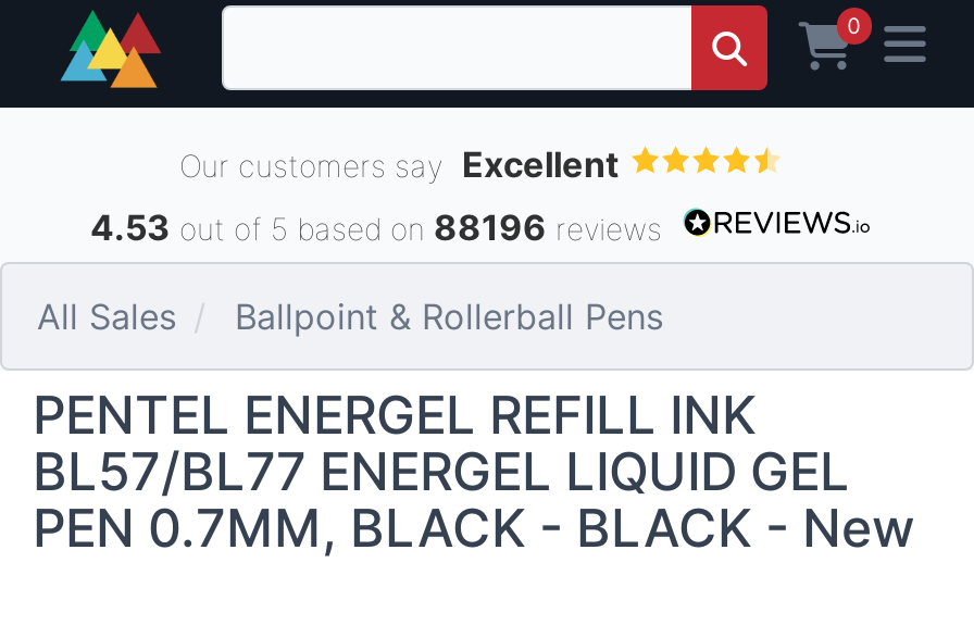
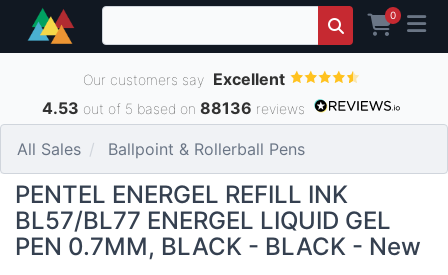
[90,206,671,249] 4.53 out of 5 based on 88196 reviews -> [41,98,308,118] 4.53 out of 5 based on 88136 reviews

